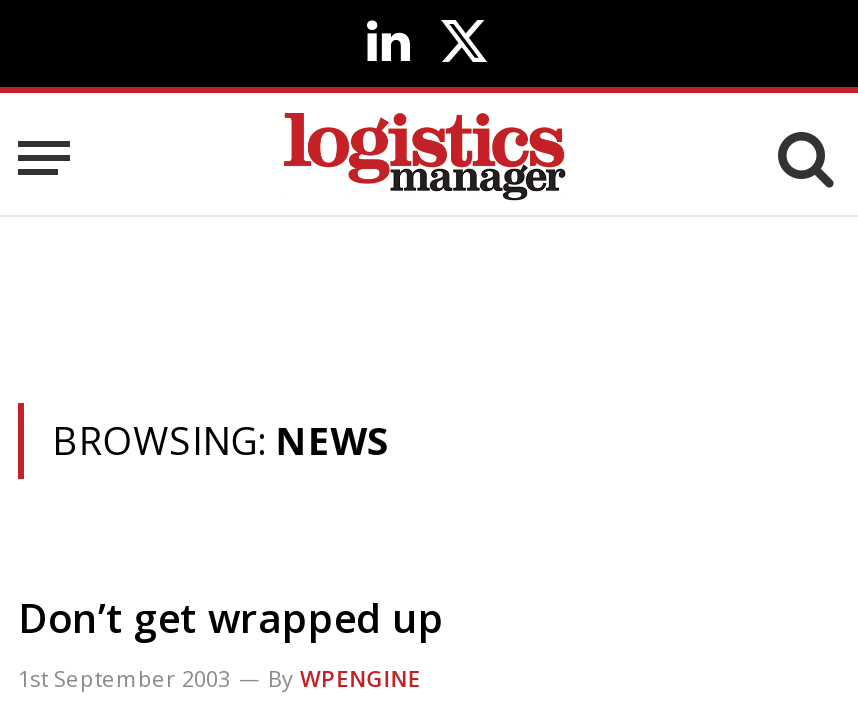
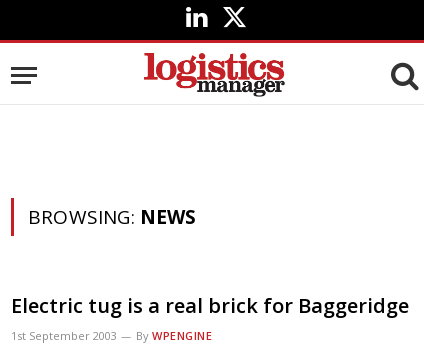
[18,591,444,645] Don’t get wrapped up -> [11,292,409,319] Electric tug is a real brick for Baggeridge

